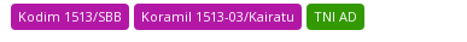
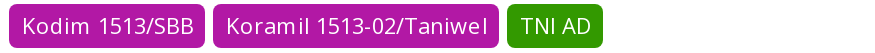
[142,7,295,25] Koramil 1513-03/Kairatu -> [226,9,488,39] Koramil 1513-02/Taniwel

